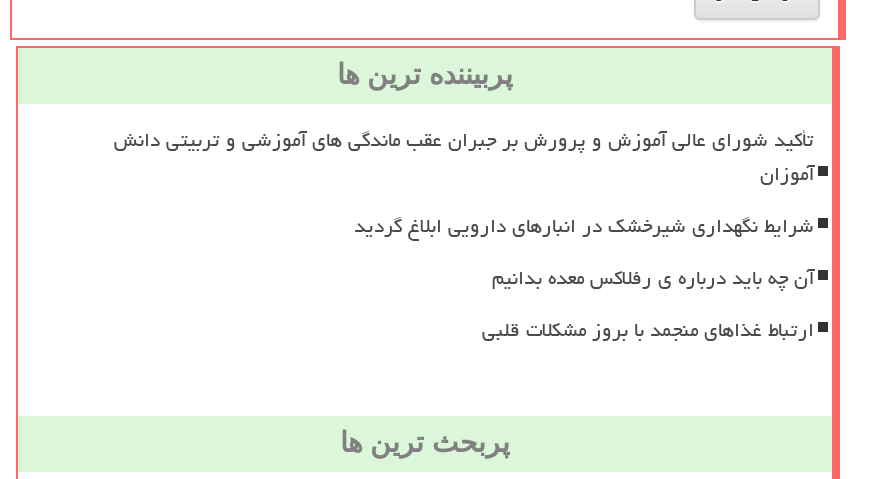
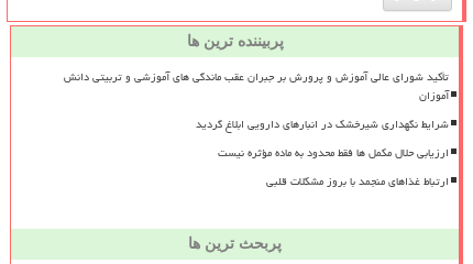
[492,258,814,298] آن چه باید درباره ی رفلاکس معده بدانیم -> [218,142,449,164] ارزیابی حلال مکمل ها فقط محدود به ماده مؤثره نیست

